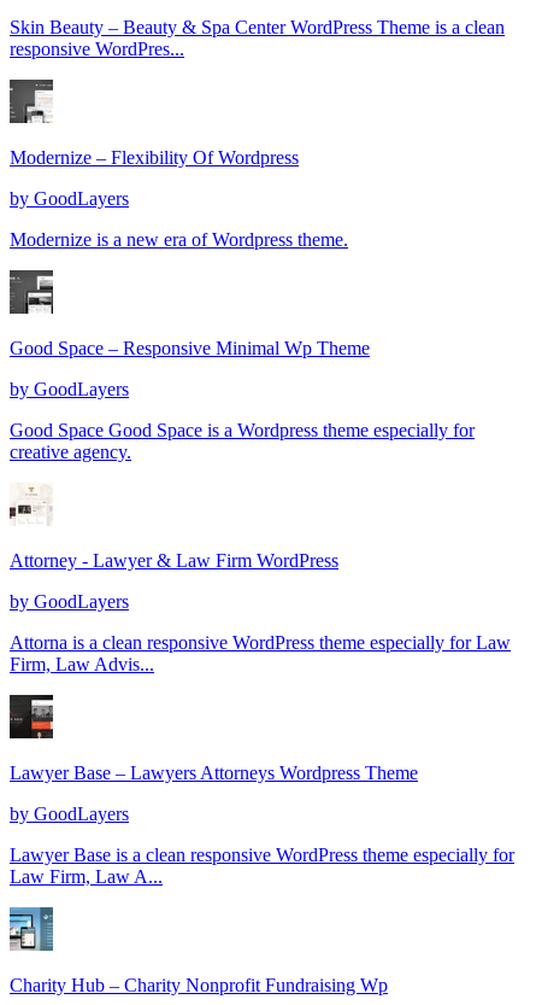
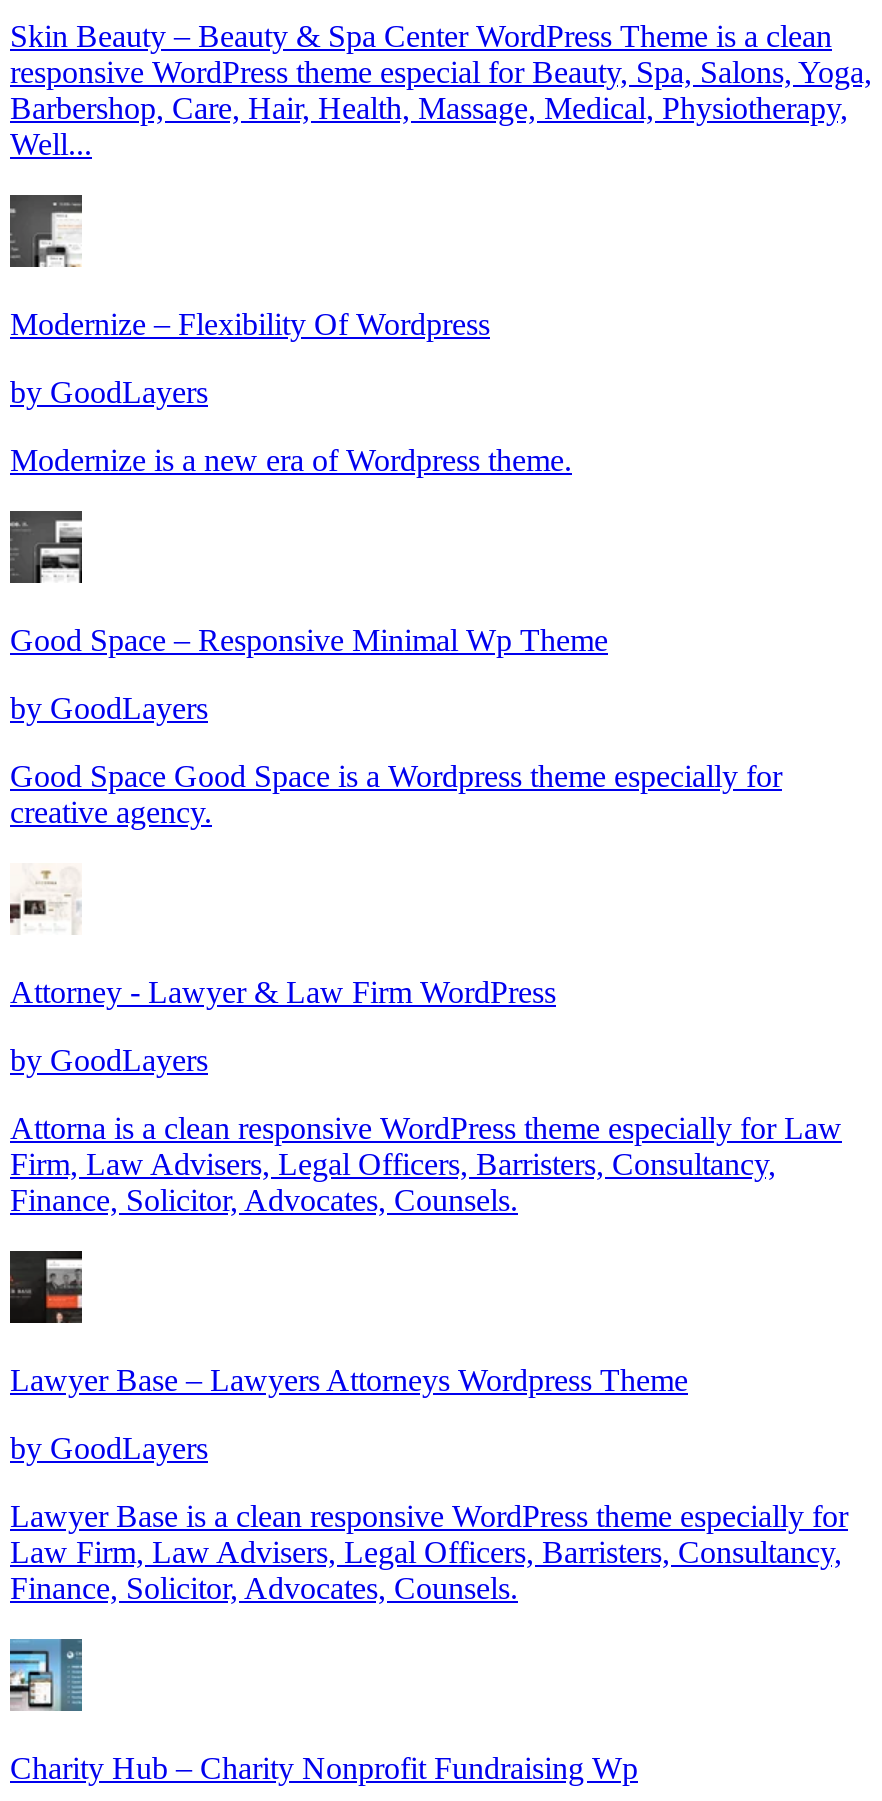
[10,38,184,59] responsive WordPres... -> [10,54,872,160] responsive WordPress theme especial for Beauty, Spa, Salons, Yoga, | Barbershop, Care, Hair, Health, Massage, Medical, Physiotherapy, | Well...
[10,654,154,674] Firm, Law Advis... -> [10,1146,776,1216] Firm, Law Advisers, Legal Officers, Barristers, Consultancy, | Finance, Solicitor, Advocates, Counsels.
[10,866,163,886] Law Firm, Law A... -> [10,1534,842,1604] Law Firm, Law Advisers, Legal Officers, Barristers, Consultancy, | Finance, Solicitor, Advocates, Counsels.

